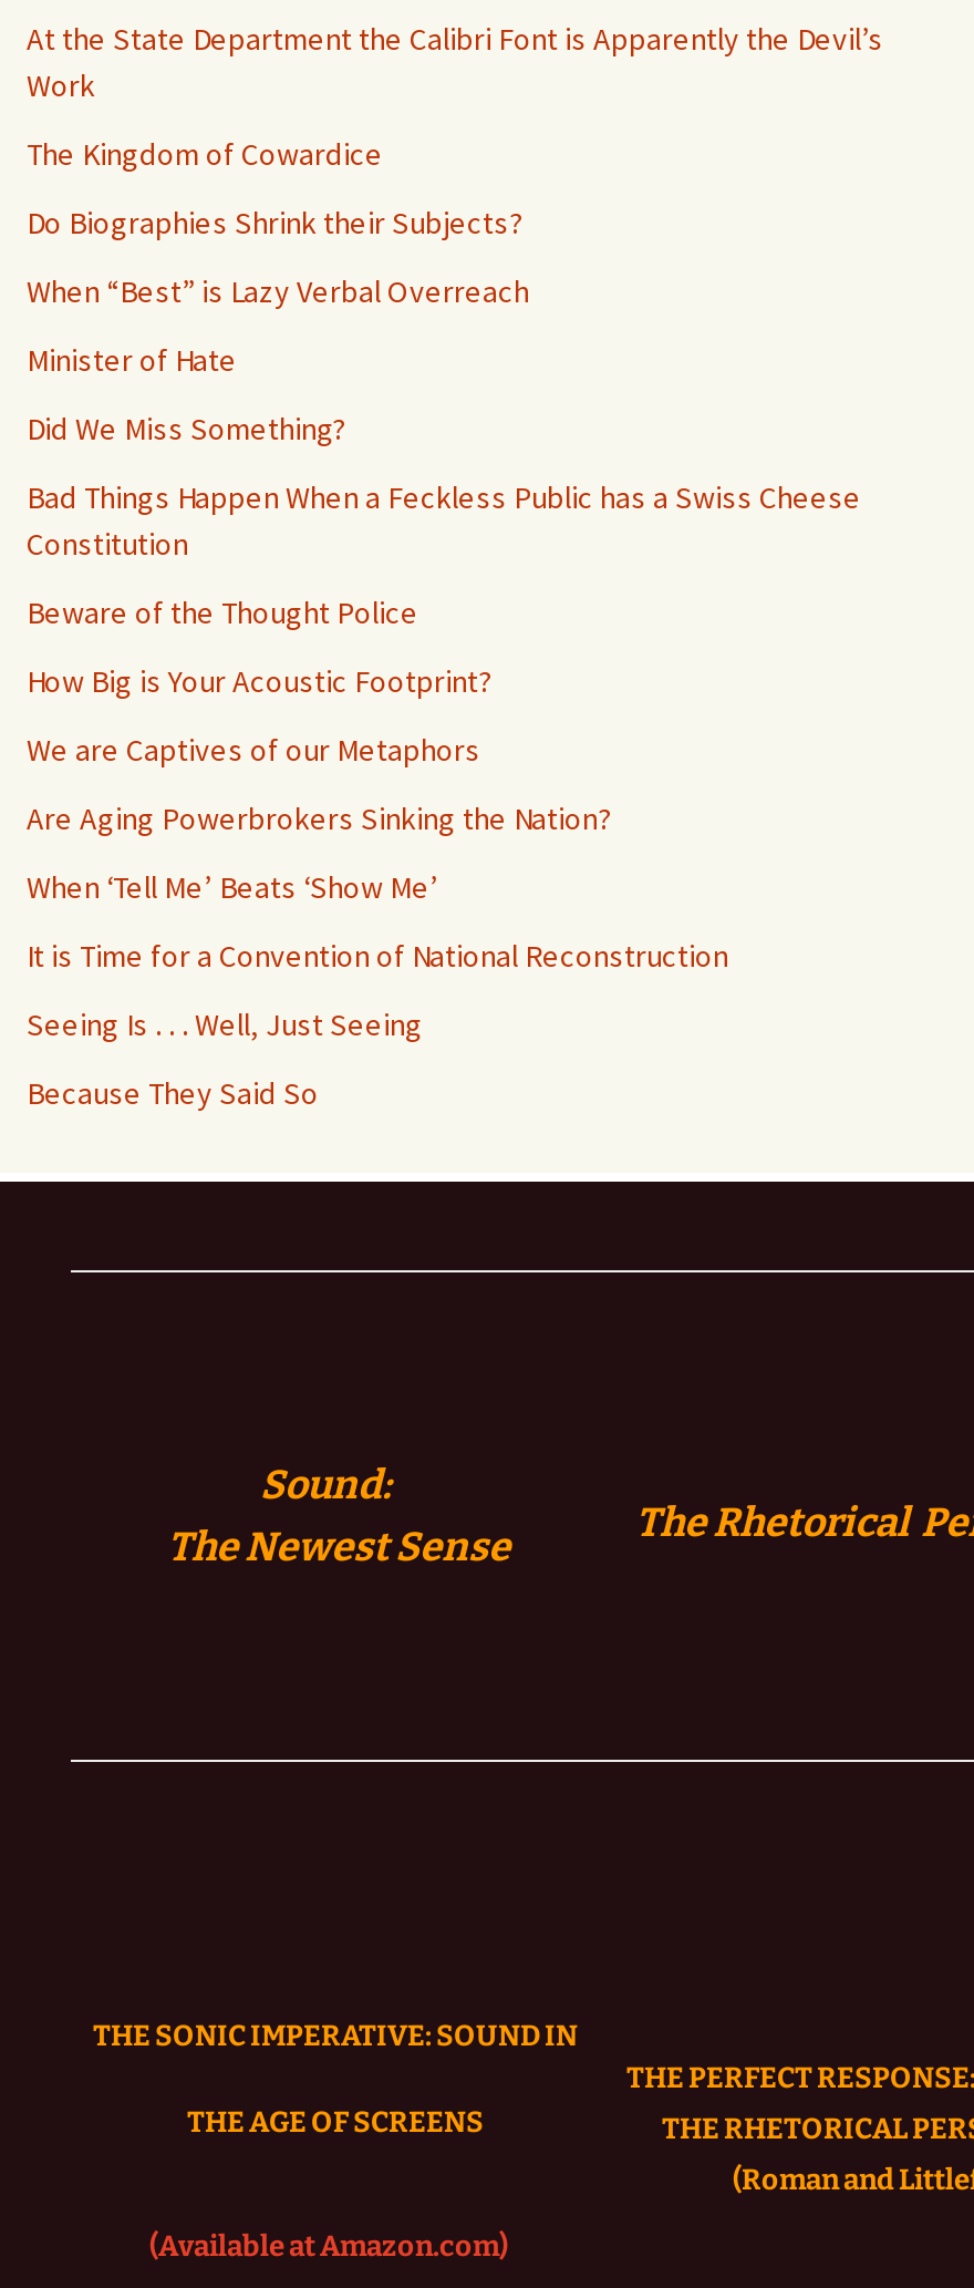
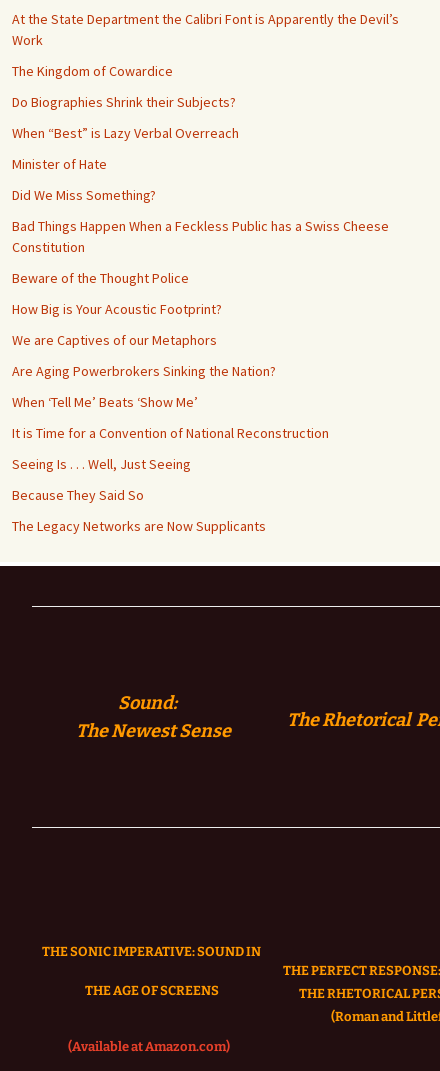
none -> [12,517,266,535] The Legacy Networks are Now Supplicants

